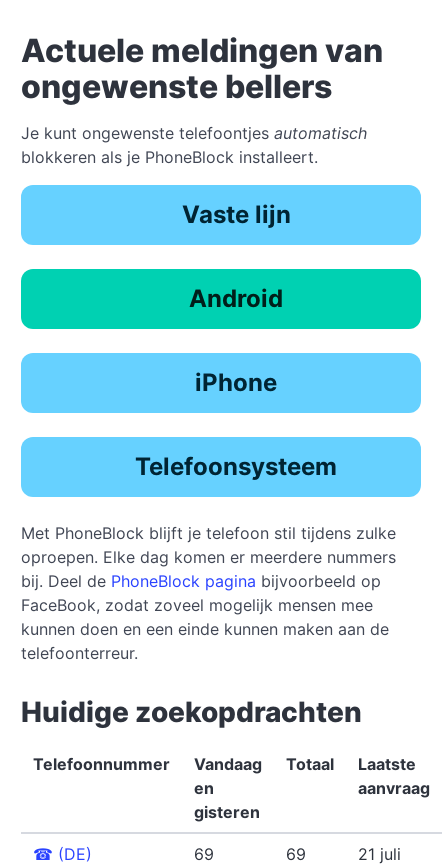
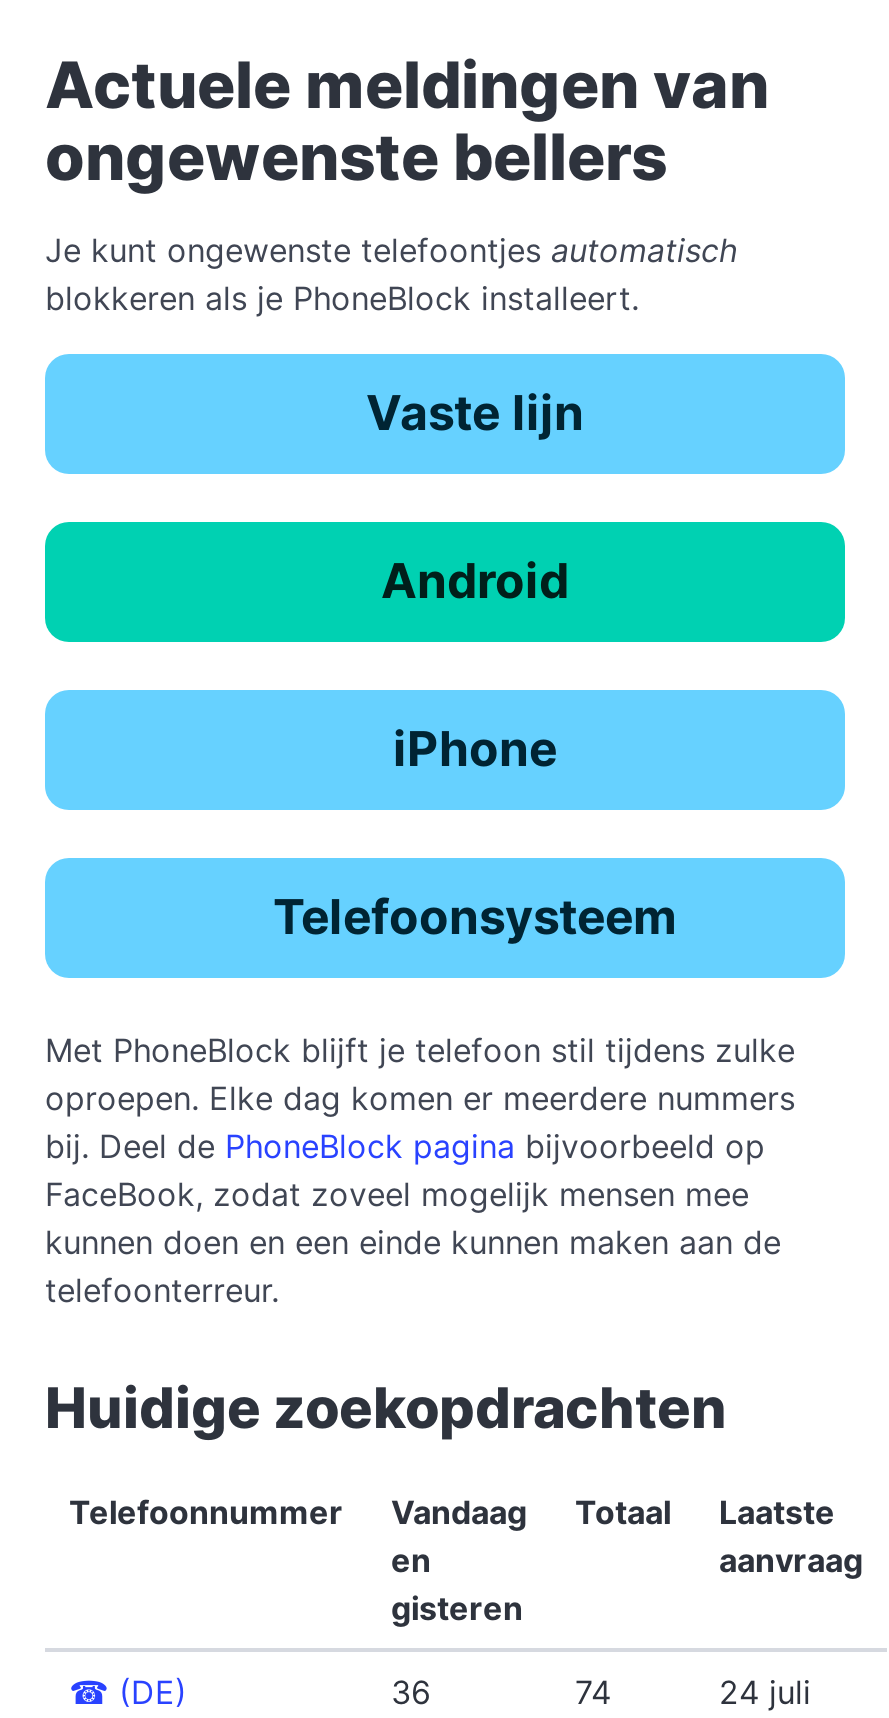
[194,844,214,864] 69 -> [391,1672,431,1712] 36
[286,844,306,864] 69 -> [575,1672,611,1712] 74
[358,844,401,864] 21 juli -> [719,1672,811,1712] 24 juli

